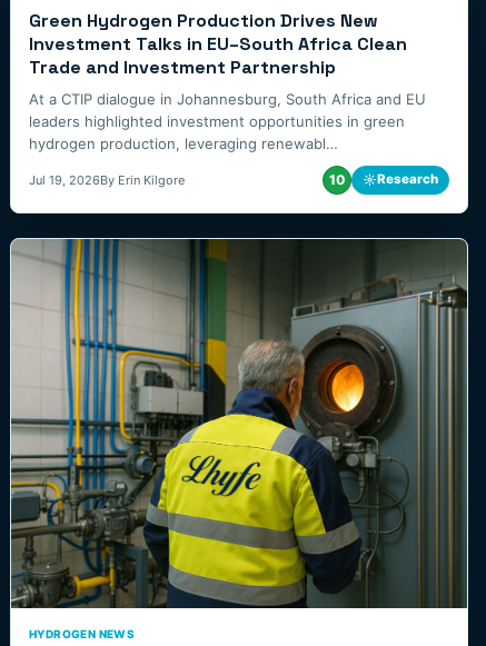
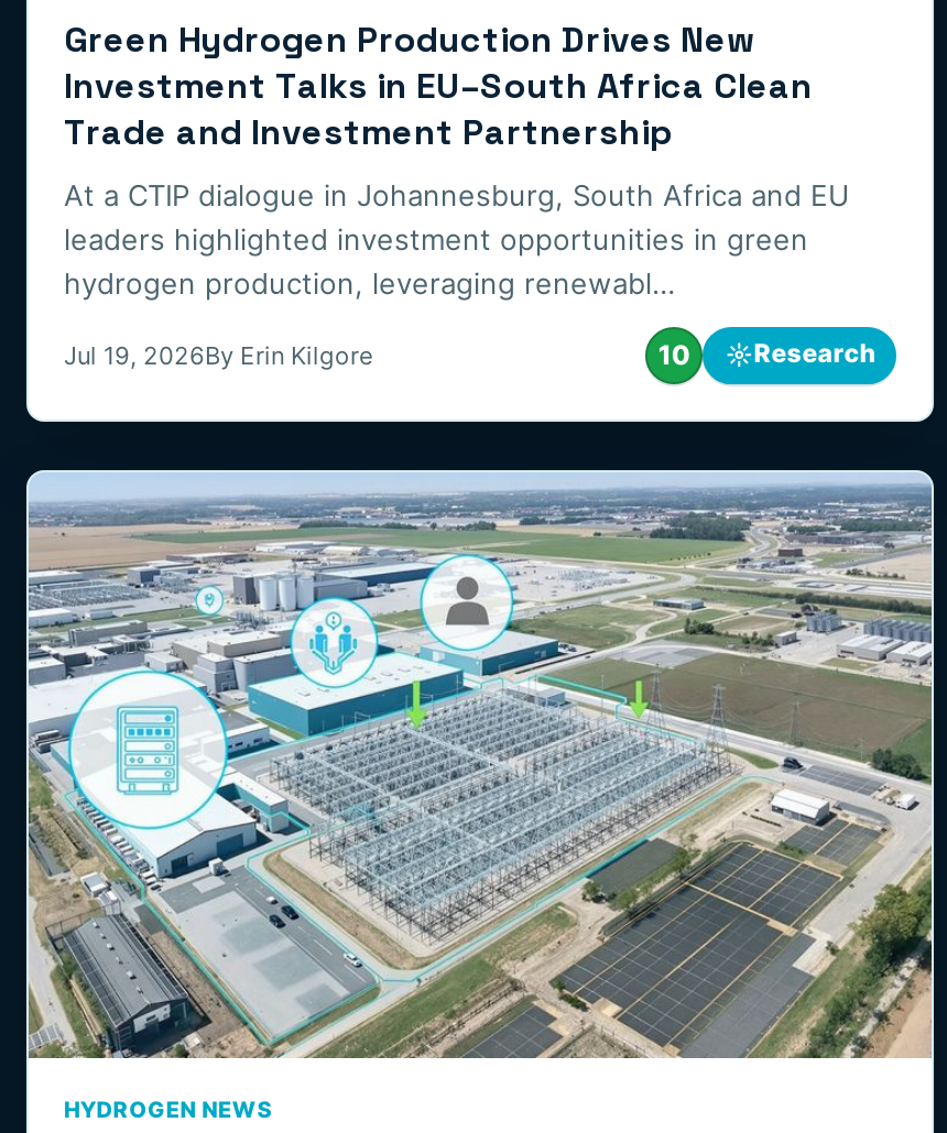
[10,238,468,609] [image] -> [26,470,934,1060] [image]

